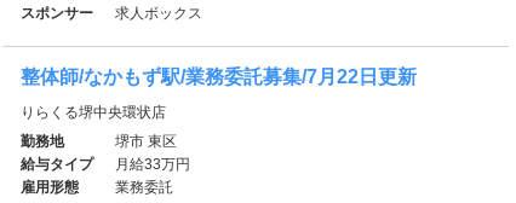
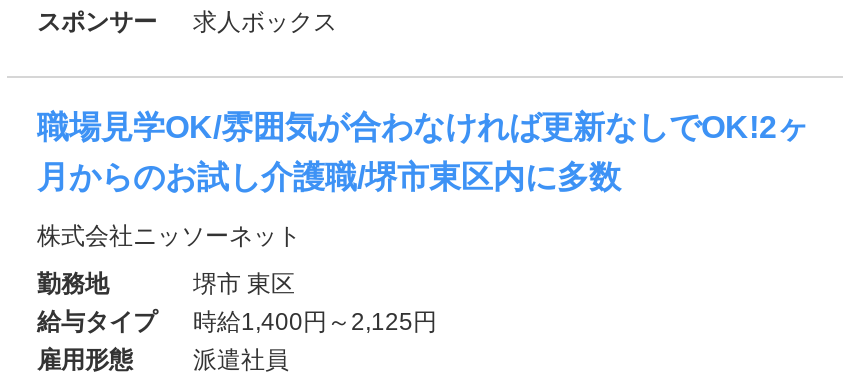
[21,66,417,120] 整体師/なかもず駅/業務委託募集/7月22日更新 | りらくる堺中央環状店 -> [37,109,809,249] 職場見学OK/雰囲気が合わなければ更新なしでOK!2ヶ | 月からのお試し介護職/堺市東区内に多数 | 株式会社ニッソーネット
[21,156,190,172] 給与タイプ 月給33万円 -> [37,307,437,335] 給与タイプ 時給1,400円～2,125円
[115,178,173,195] 業務委託 -> [193,345,289,373] 派遣社員

